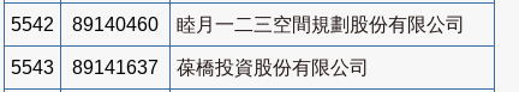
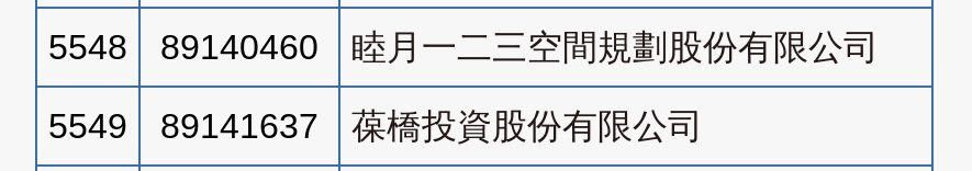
[11,14,465,35] 5542 89140460 睦月一二三空間規劃股份有限公司 -> [48,28,879,66] 5548 89140460 睦月一二三空間規劃股份有限公司
[11,57,369,78] 5543 89141637 葆橋投資股份有限公司 -> [48,107,703,144] 5549 89141637 葆橋投資股份有限公司

